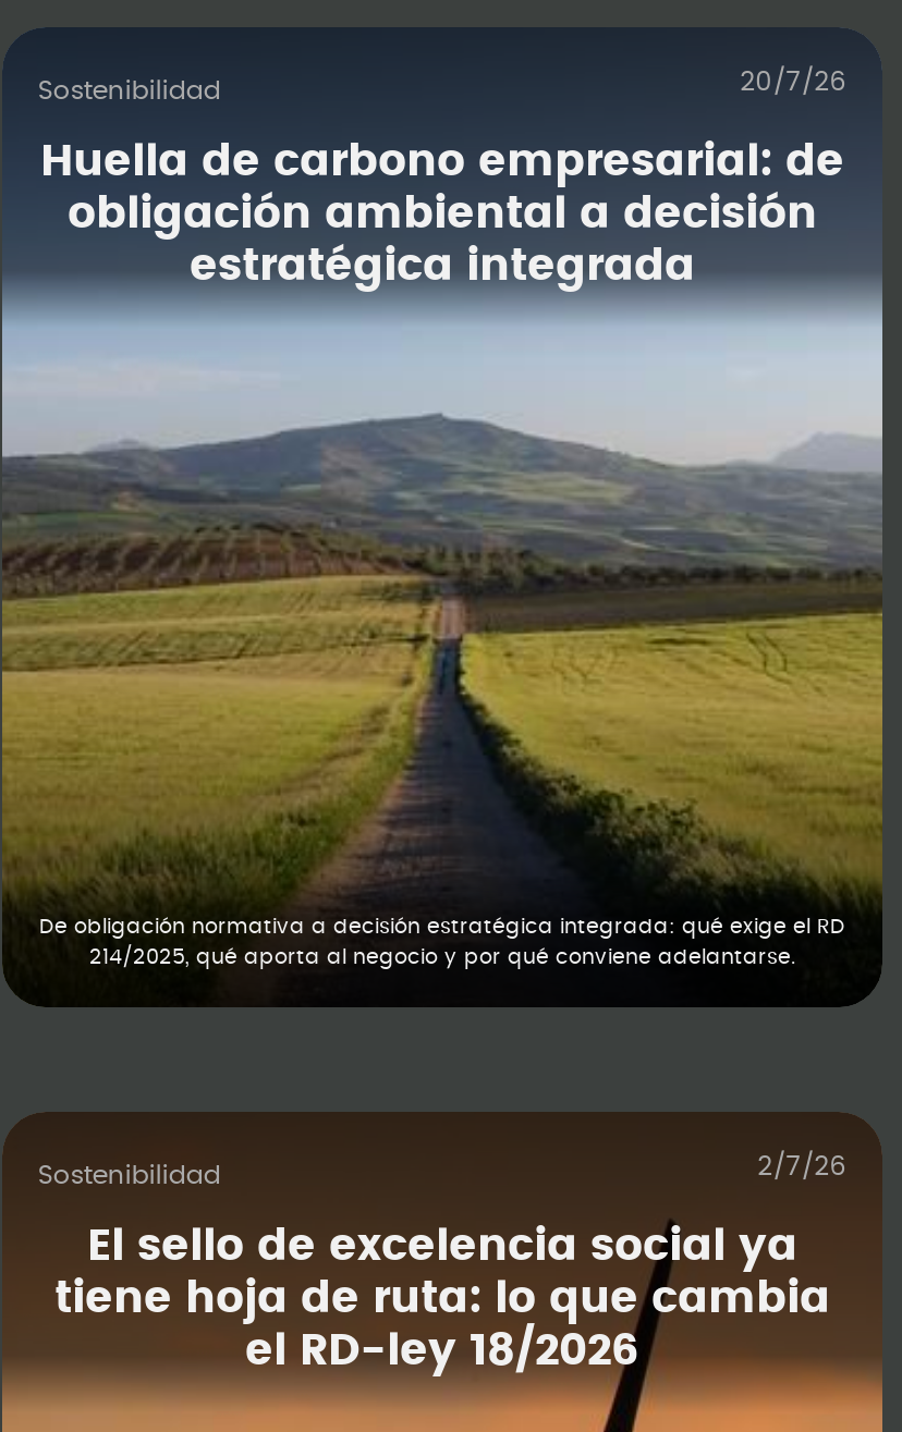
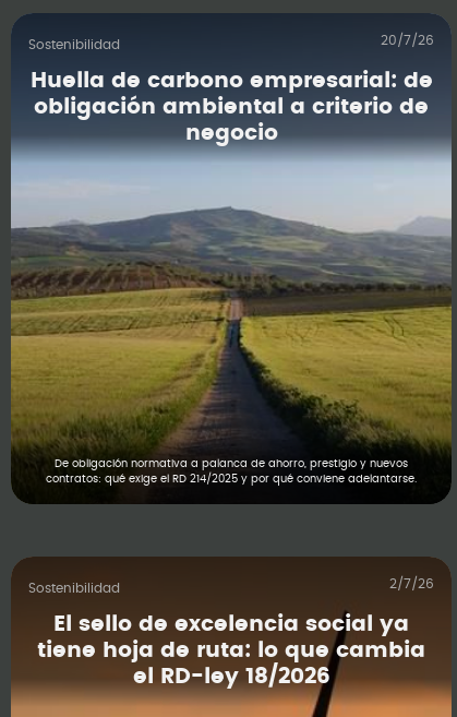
[68,193,817,289] obligación ambiental a decisión | estratégica integrada -> [34,96,429,144] obligación ambiental a criterio de | negocio
[39,916,845,968] De obligación normativa a decisión estratégica integrada: qué exige el RD | 214/2025, qué aporta al negocio y por qué conviene adelantarse. -> [46,458,417,485] De obligación normativa a palanca de ahorro, prestigio y nuevos | contratos: qué exige el RD 214/2025 y por qué conviene adelantarse.

